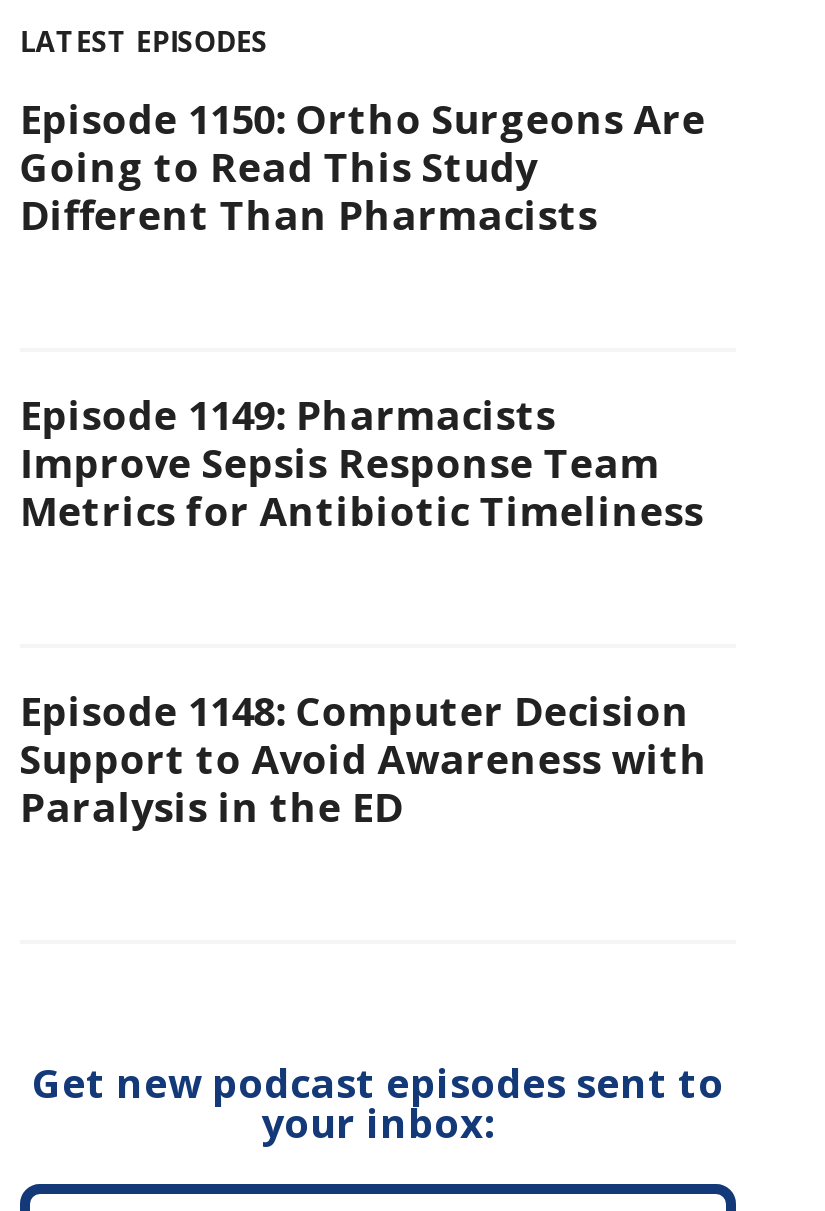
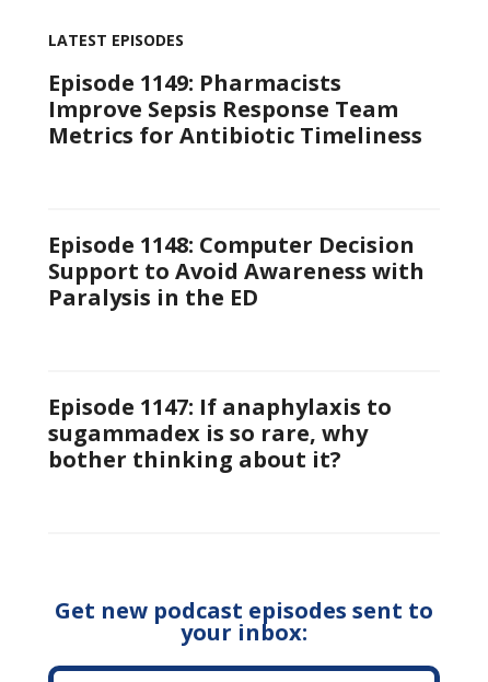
[20,92,706,242] Episode 1150: Ortho Surgeons Are | Going to Read This Study | Different Than Pharmacists -> none
moved [20,388,708,834] -> [48,68,424,312]: Episode 1149: Pharmacists | Improve Sepsis Response Team | Metrics for Antibiotic Timeliness | Episode 1148: Computer Decision | Support to Avoid Awareness with | Paralysis in the ED
none -> [48,392,391,474] Episode 1147: If anaphylaxis to | sugammadex is so rare, why | bother thinking about it?

